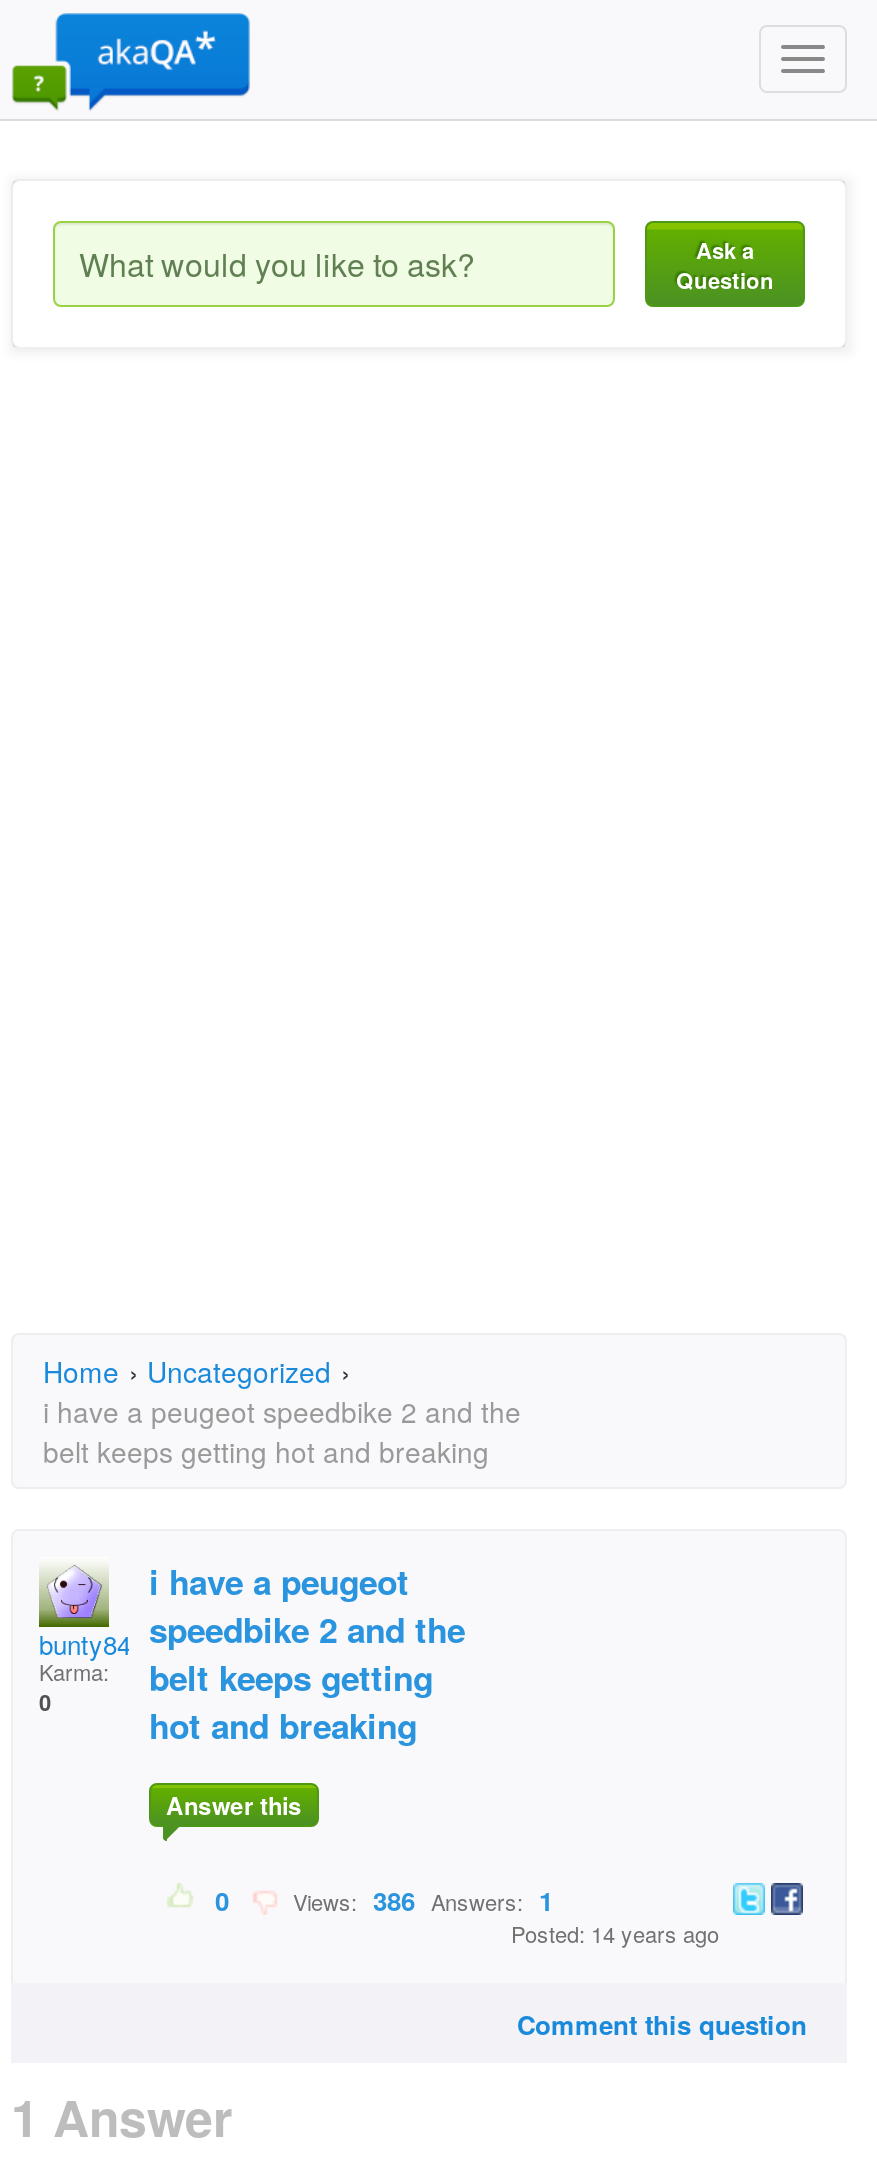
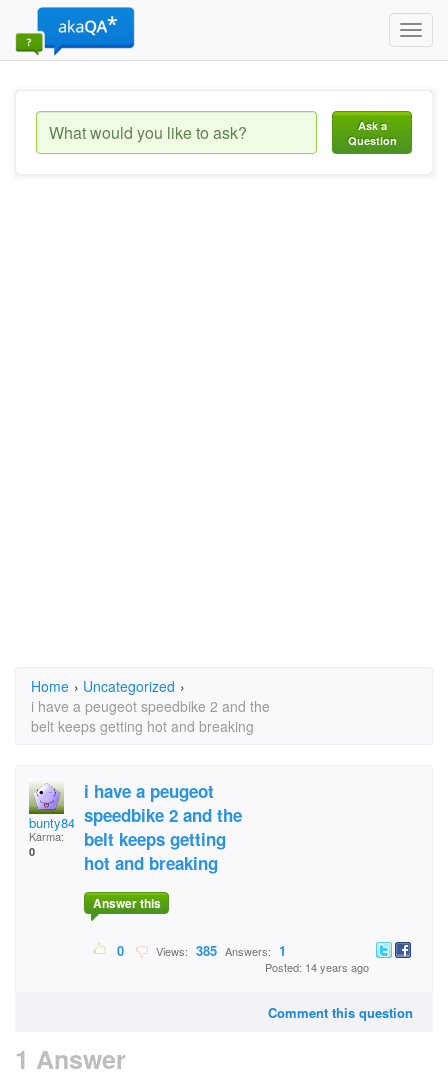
[281,1881,553,1919] Views: 386 Answers: 1 -> [150,941,286,960] Views: 385 Answers: 1

